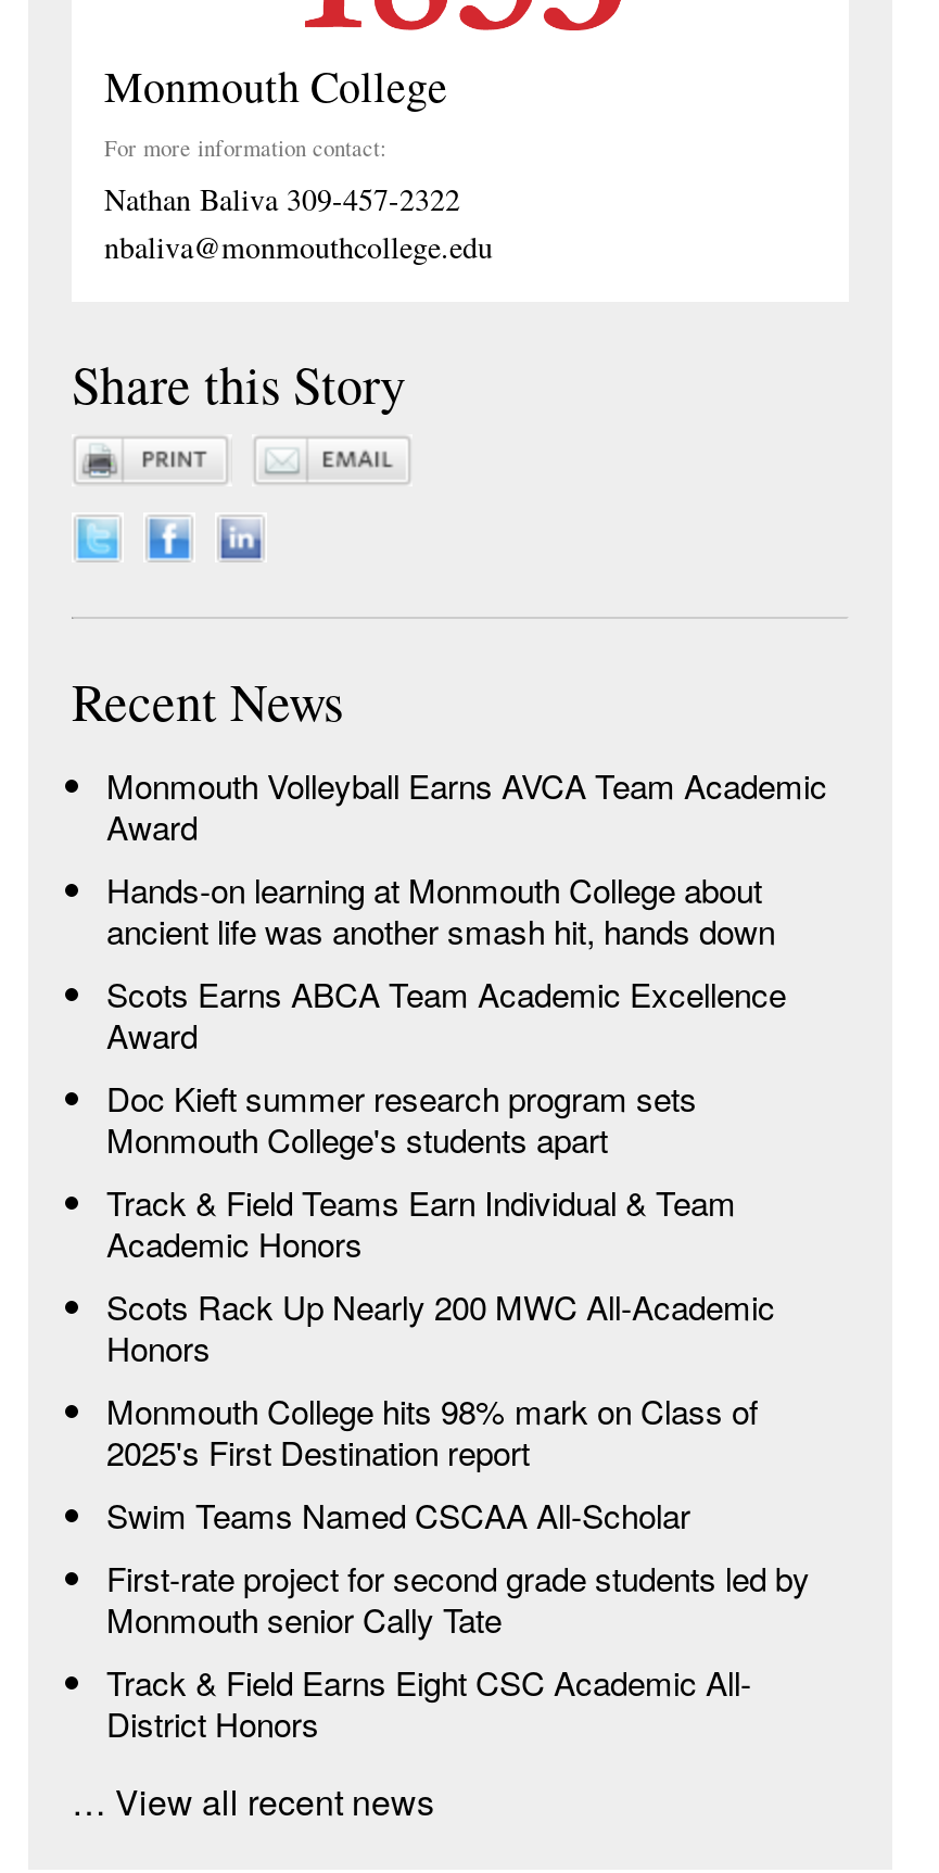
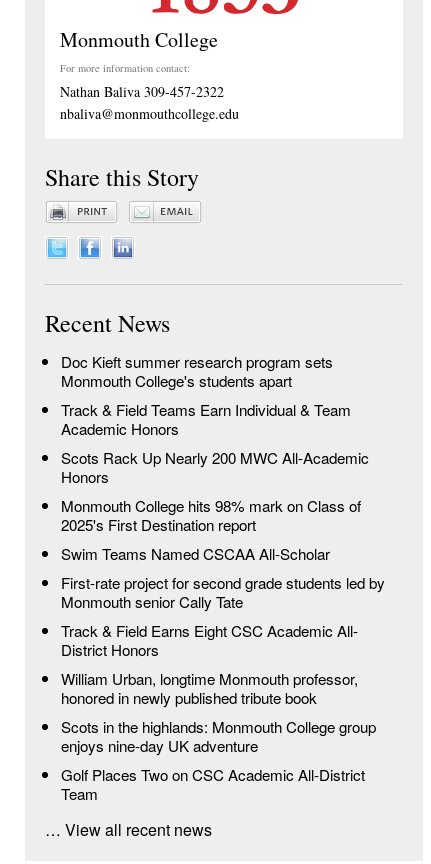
[106,761,827,1057] Monmouth Volleyball Earns AVCA Team Academic | Award | Hands-on learning at Monmouth College about | ancient life was another smash hit, hands down | Scots Earns ABCA Team Academic Excellence | Award -> none
moved [106,1074,810,1745] -> [61,351,385,660]: Doc Kieft summer research program sets | Monmouth College's students apart | Track & Field Teams Earn Individual & Team | ... | Track & Field Earns Eight CSC Academic All- | District Honors
none -> [61,668,376,804] William Urban, longtime Monmouth professor, | honored in newly published tribute book | Scots in the highlands: Monmouth College group | enjoys nine-day UK adventure | Golf Places Two on CSC Academic All-District | Team

